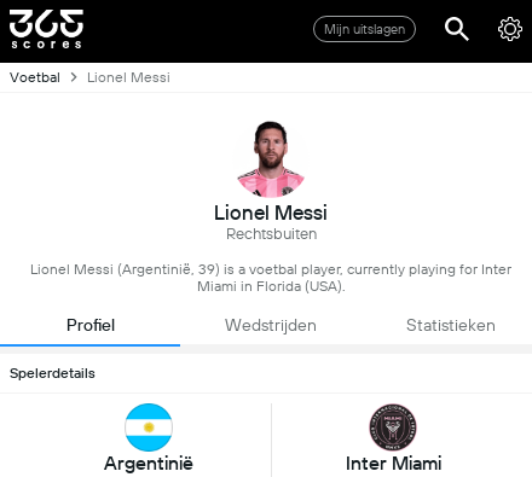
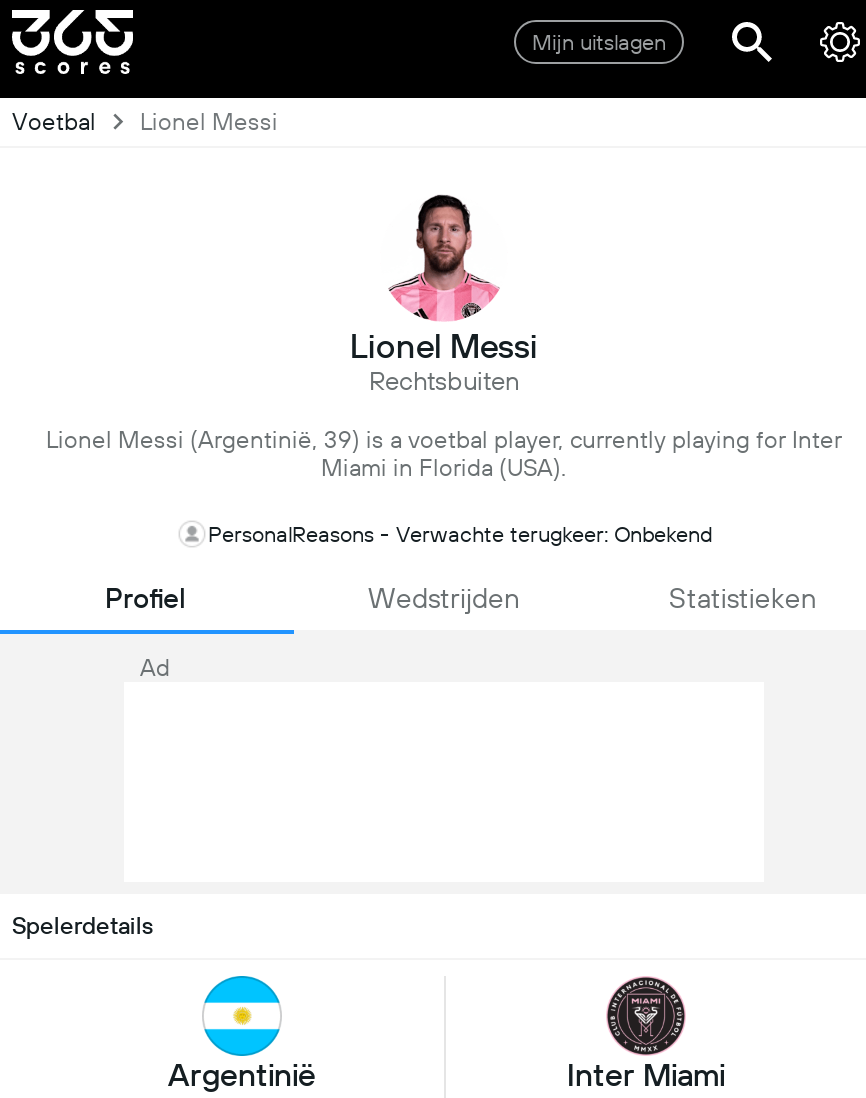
none -> [208,521,712,547] PersonalReasons - Verwachte terugkeer: Onbekend
none -> [140,654,170,682] Ad

